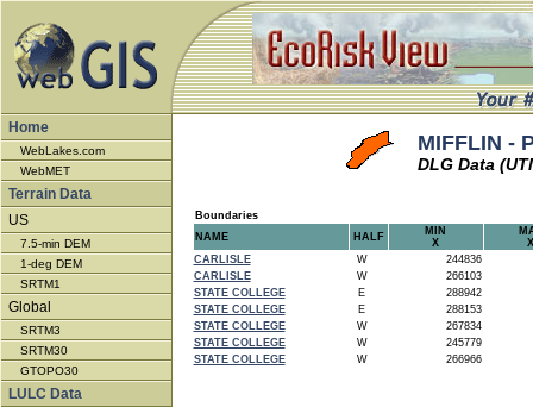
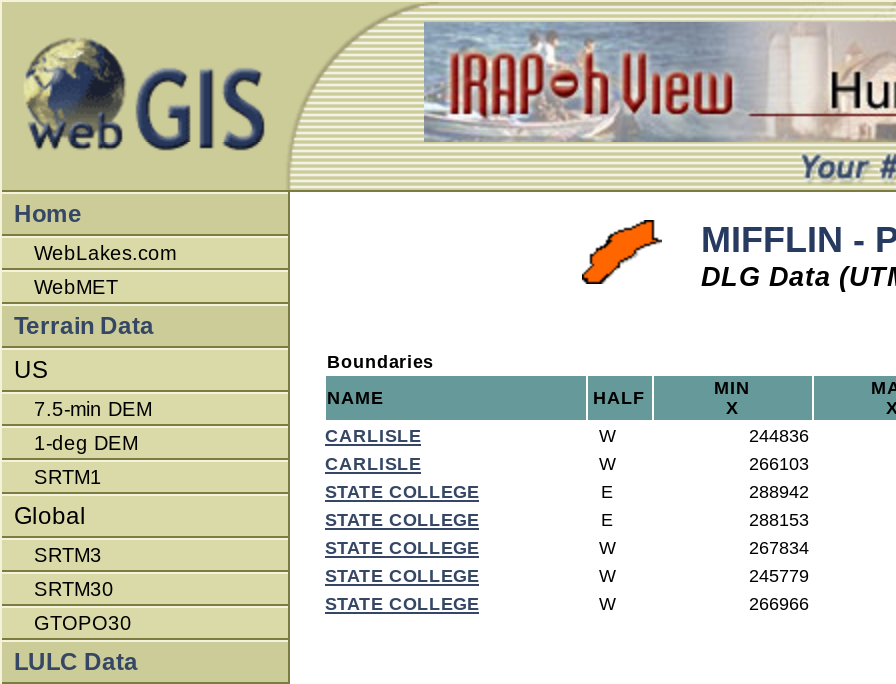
[252,13,529,84] [image] -> [424,20,890,142] [image]

